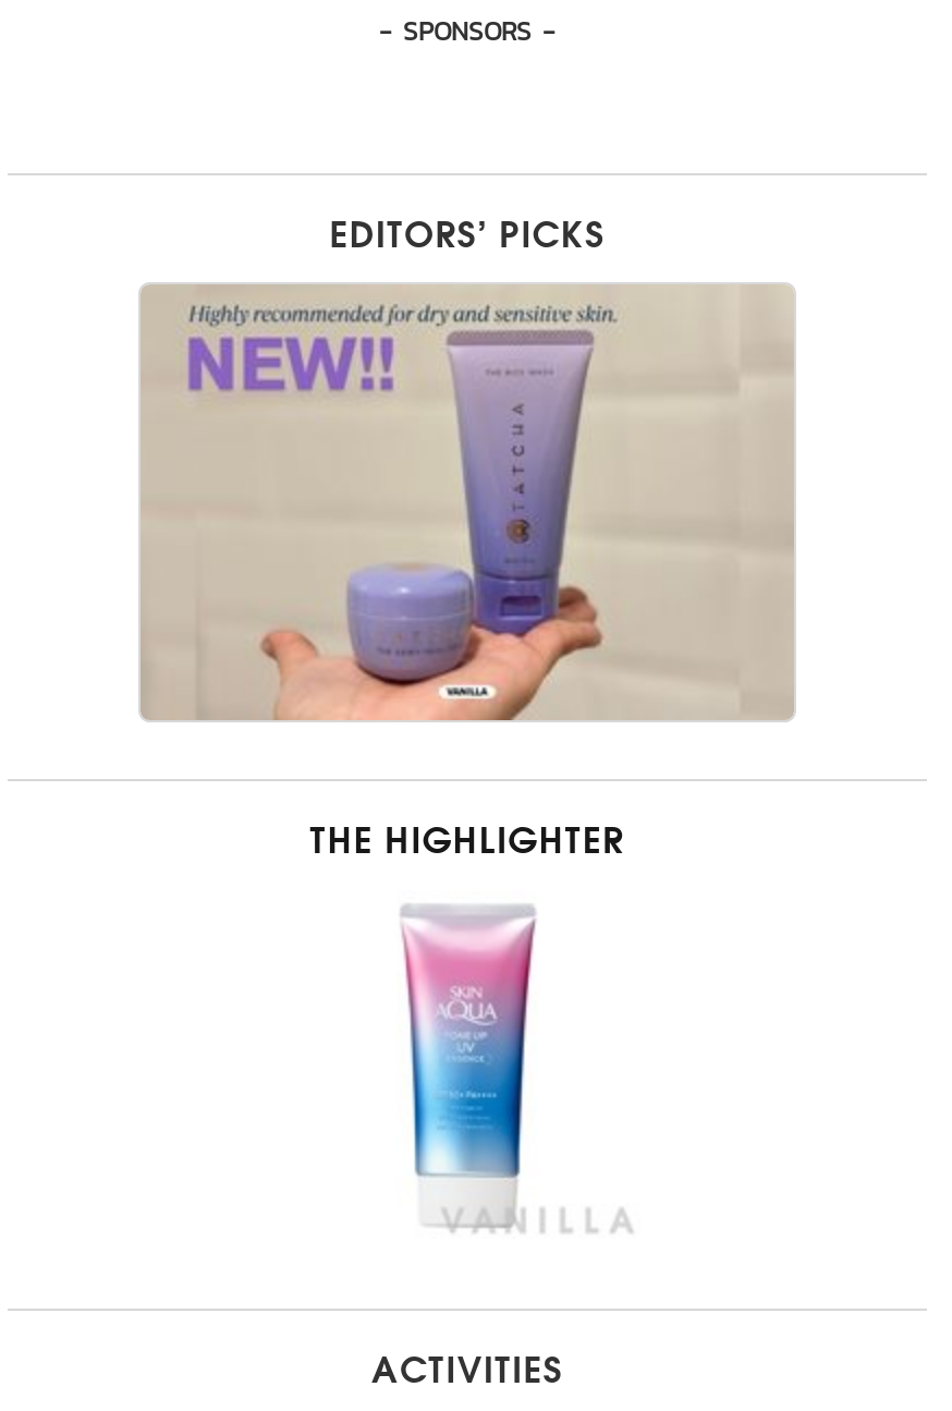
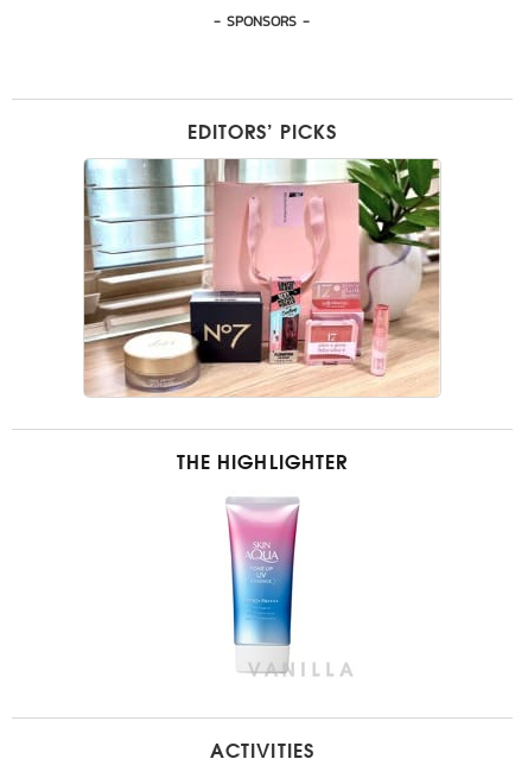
[138,282,794,722] [image] -> [84,158,440,397] [image]

